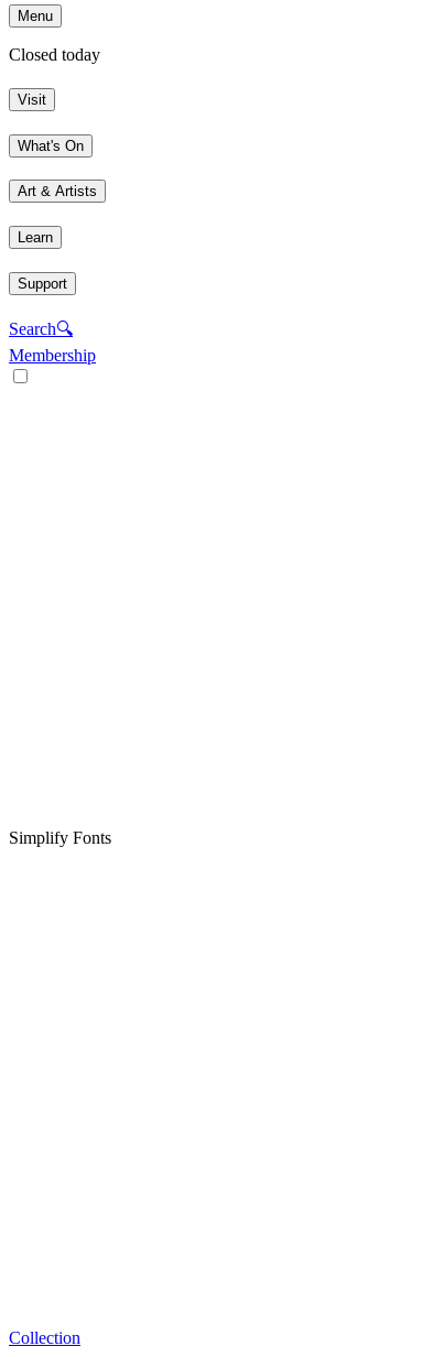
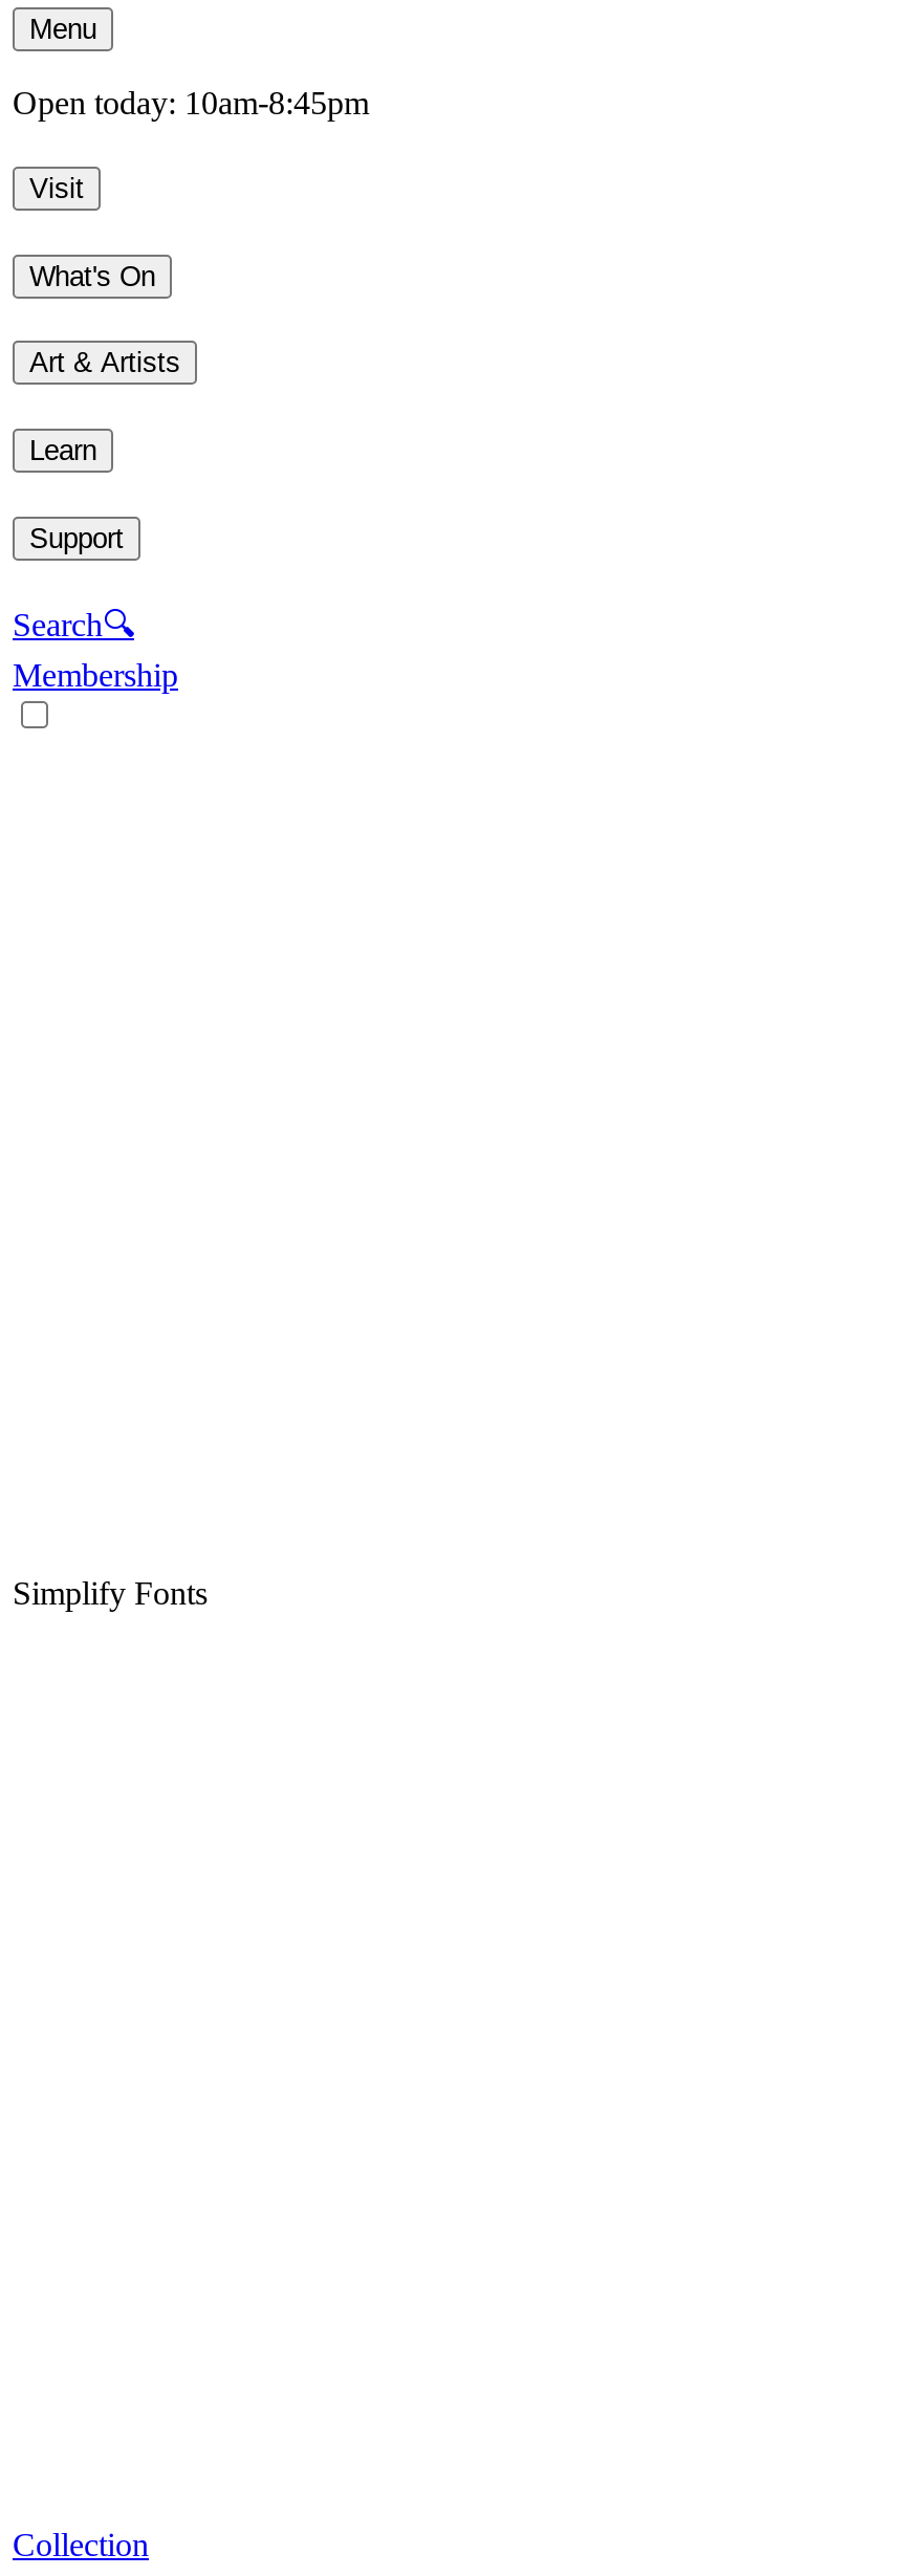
[9,45,100,64] Closed today -> [13,86,369,121] Open today: 10am-8:45pm

